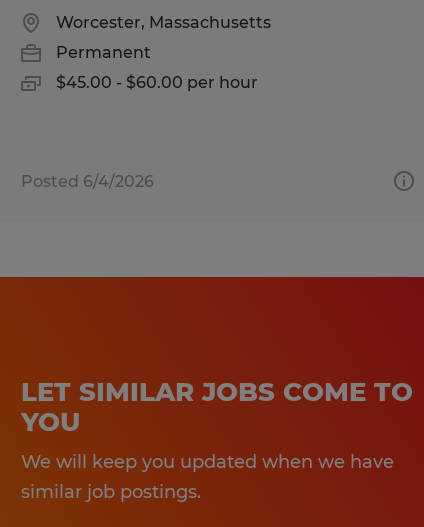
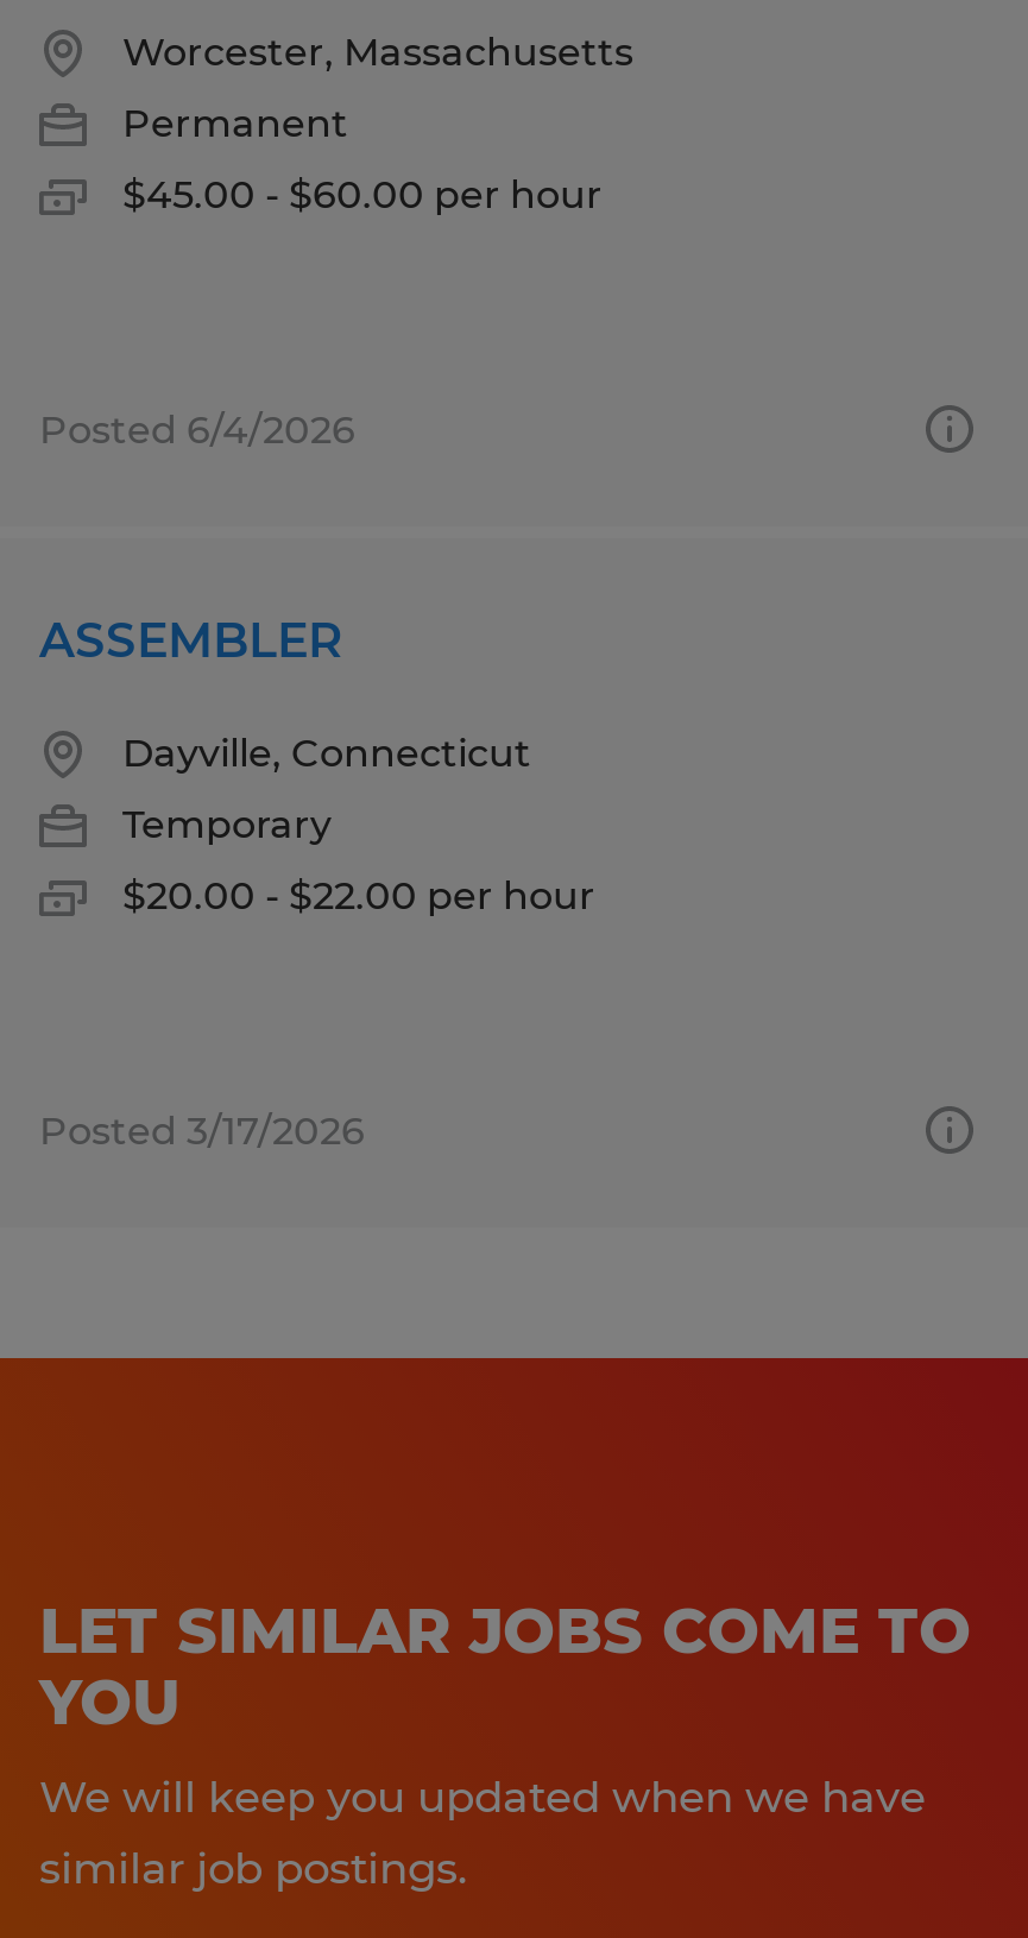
none -> [39,612,595,919] ASSEMBLER | Dayville, Connecticut | Temporary | $20.00 - $22.00 per hour
none -> [39,1109,365,1154] Posted 3/17/2026

